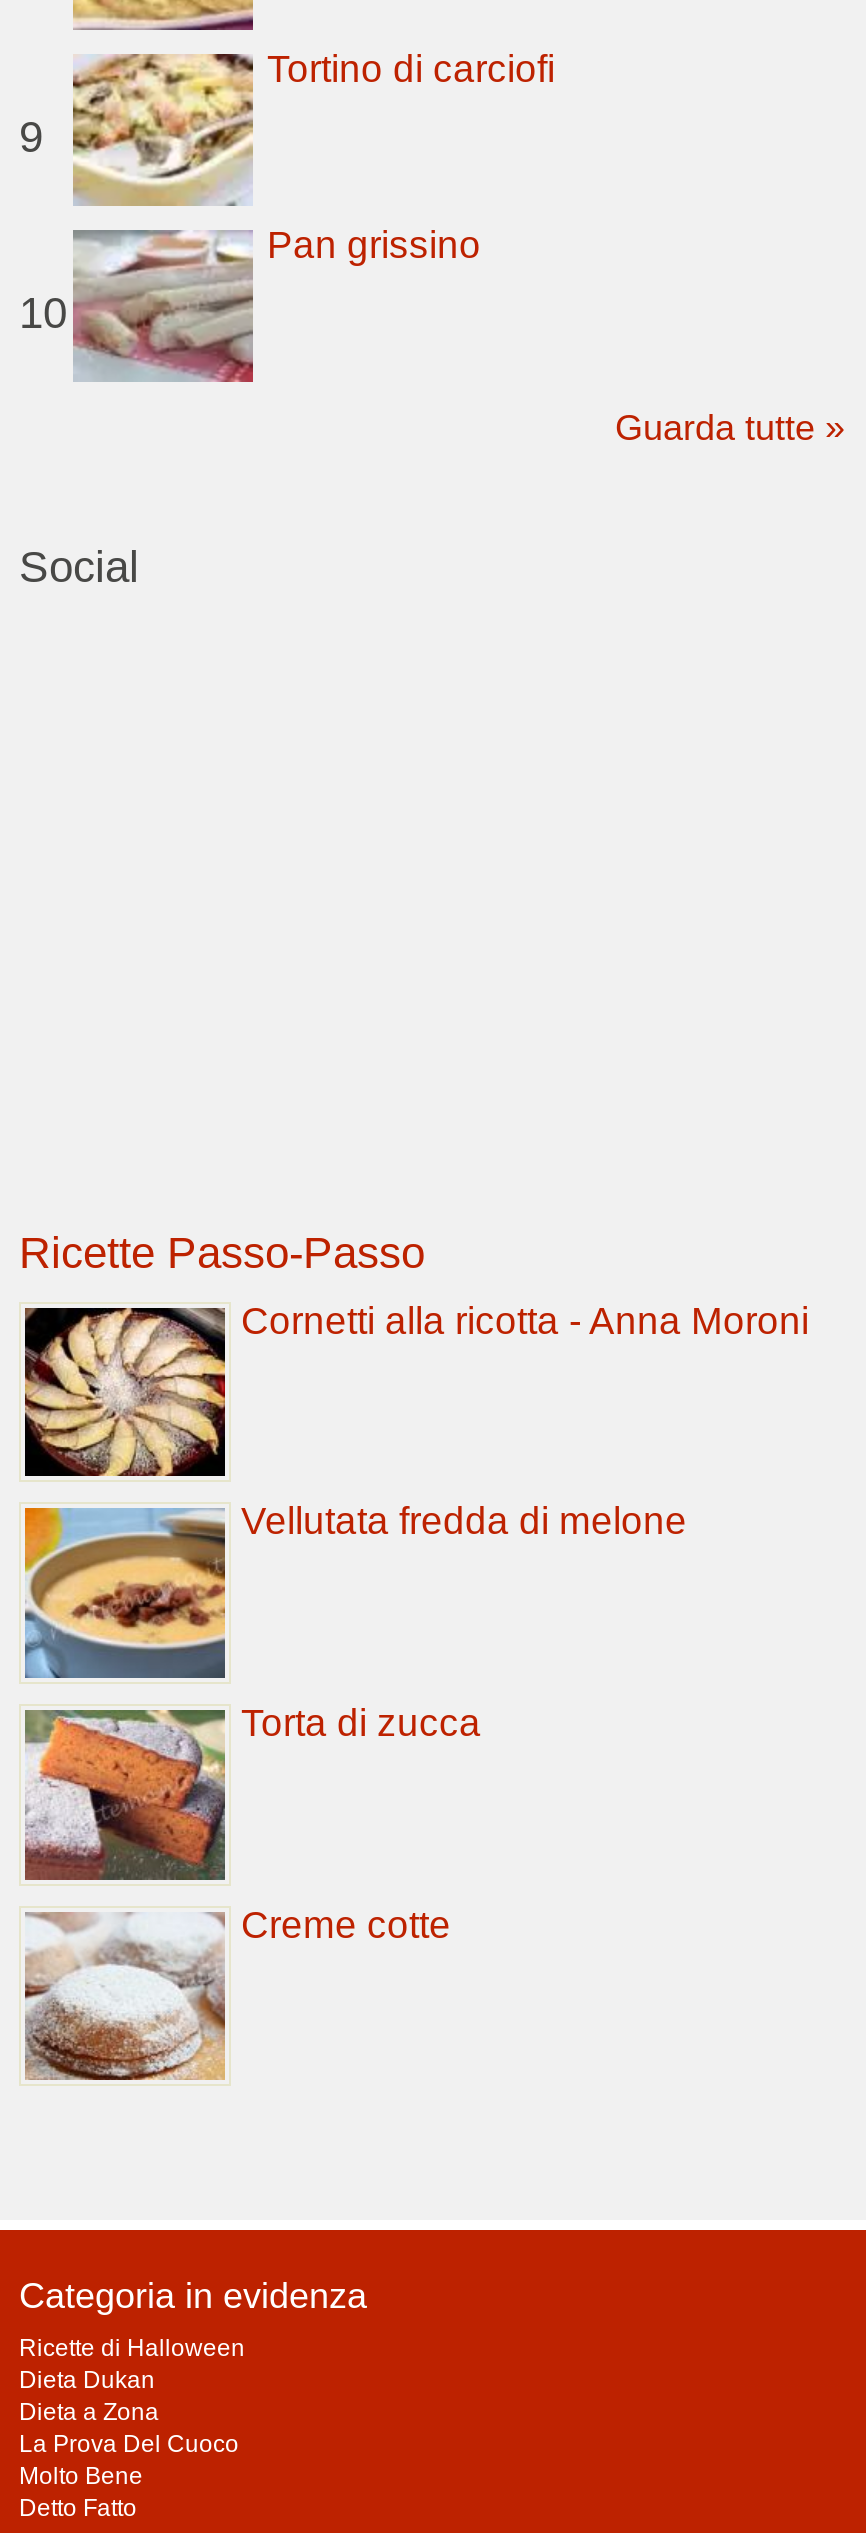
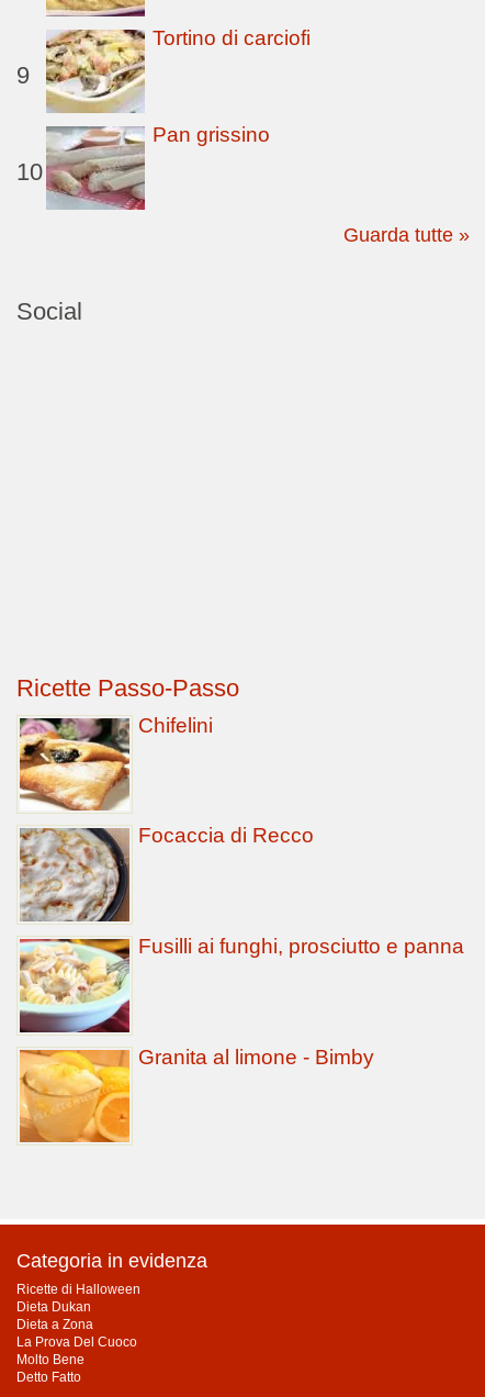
[23,1299,809,1478] [image] | Cornetti alla ricotta - Anna Moroni -> [19,714,213,811] [image] | Chifelini
[23,1501,687,1678] [image] | Vellutata fredda di melone -> [20,824,314,921] [image] | Focaccia di Recco
[23,1702,481,1882] [image] | Torta di zucca -> [19,935,464,1033] [image] | Fusilli ai funghi, prosciutto e panna
[23,1903,451,2082] [image] | Creme cotte -> [19,1045,374,1143] [image] | Granita al limone - Bimby

